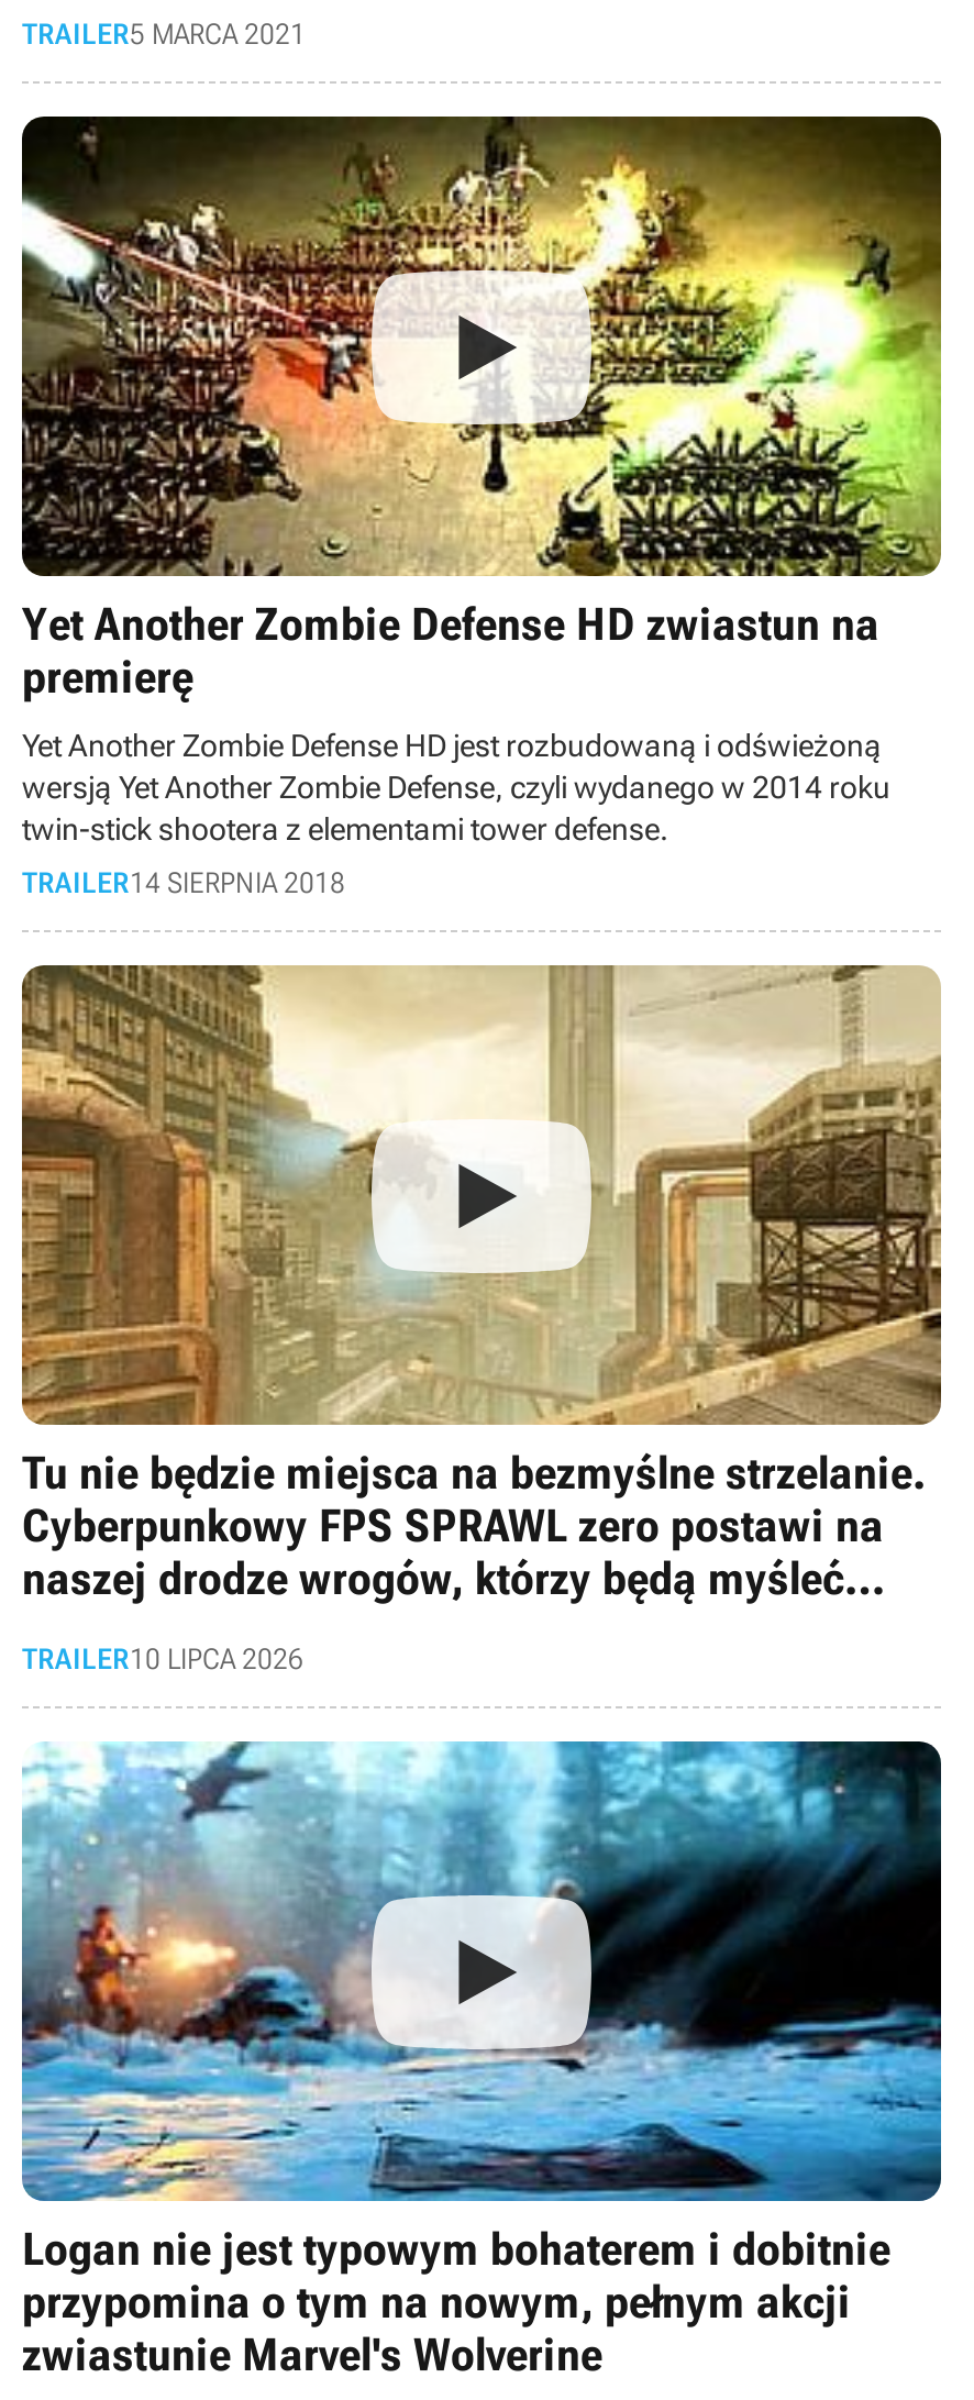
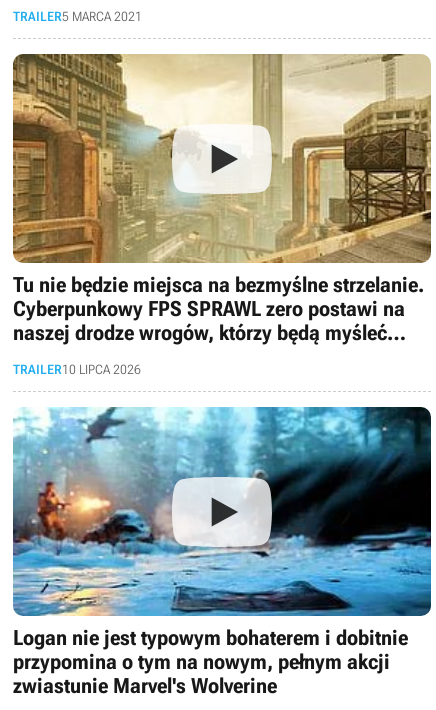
[20,114,943,899] [image] | Yet Another Zombie Defense HD zwiastun na | premierę | Yet Another Zombie Defense HD jest rozbudowaną i odświeżoną | wersją Yet Another Zombie Defense, czyli wydanego w 2014 roku | twin-stick shootera z elementami tower defense. | TRAILER14 SIERPNIA 2018 -> none

